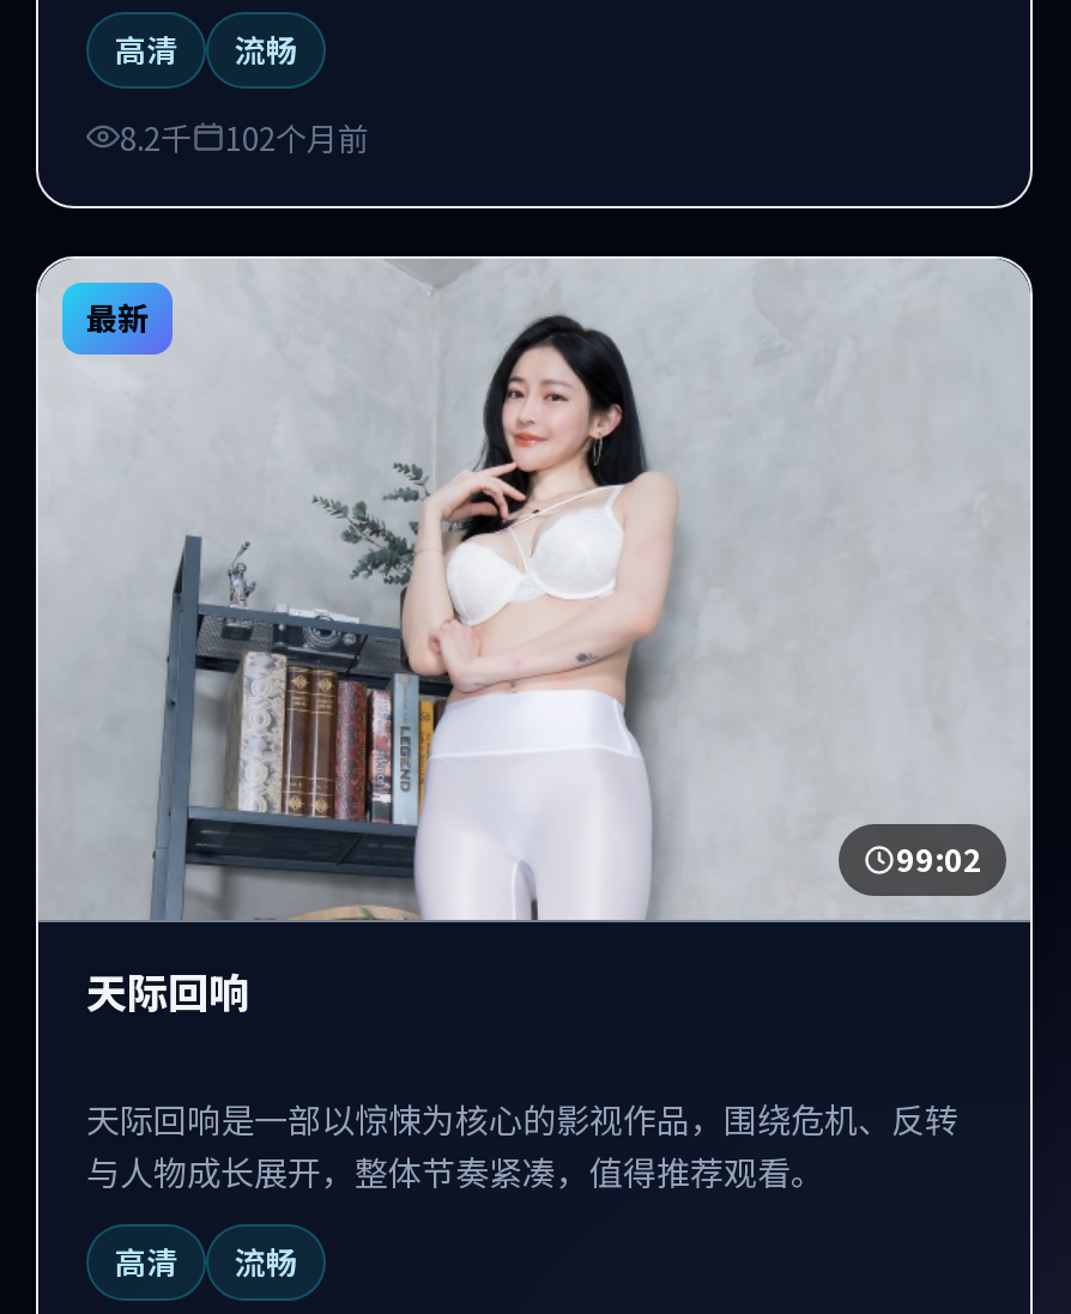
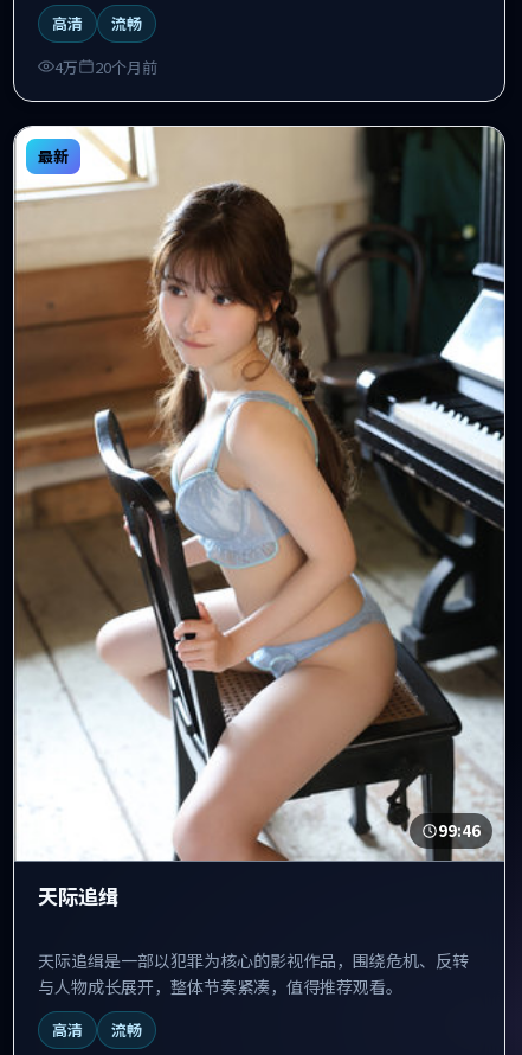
[120,115,369,160] 8.2千 | 102个月前 -> [54,55,157,78] 4万 | 20个月前
[38,256,1033,925] [image] | 99:02 -> [13,126,505,863] [image] | 99:46
[86,960,249,1020] 天际回响 -> [38,881,118,911] 天际追缉
[86,1095,958,1142] 天际回响是一部以惊悚为核心的影视作品，围绕危机、反转 -> [38,948,469,971] 天际追缉是一部以犯罪为核心的影视作品，围绕危机、反转

